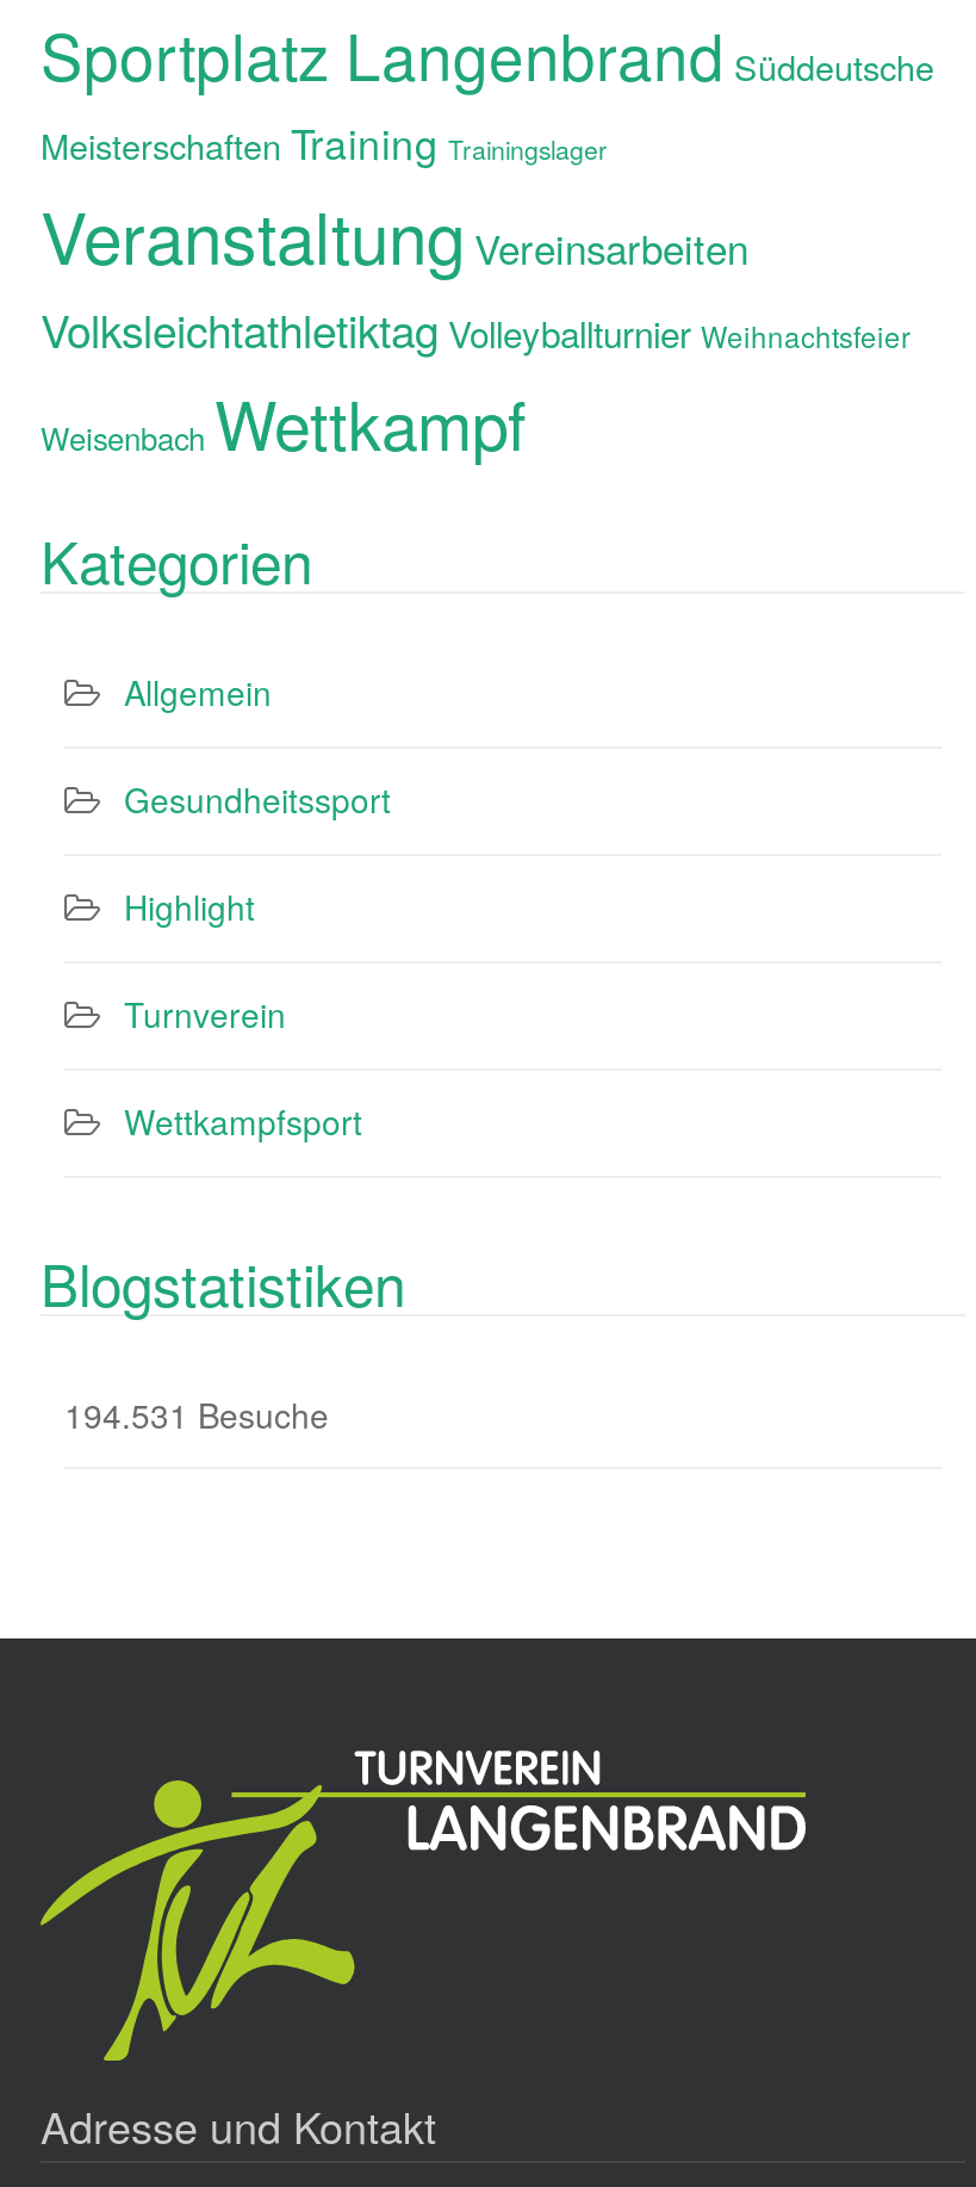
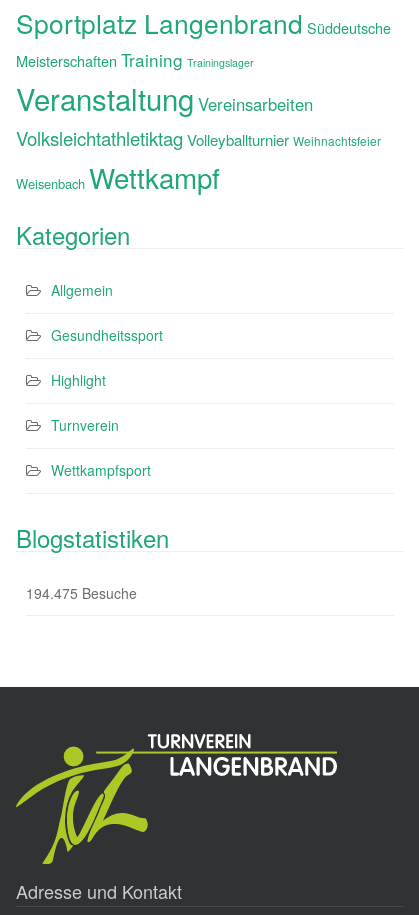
[64,1391,329,1438] 194.531 Besuche -> [26,583,137,603] 194.475 Besuche

